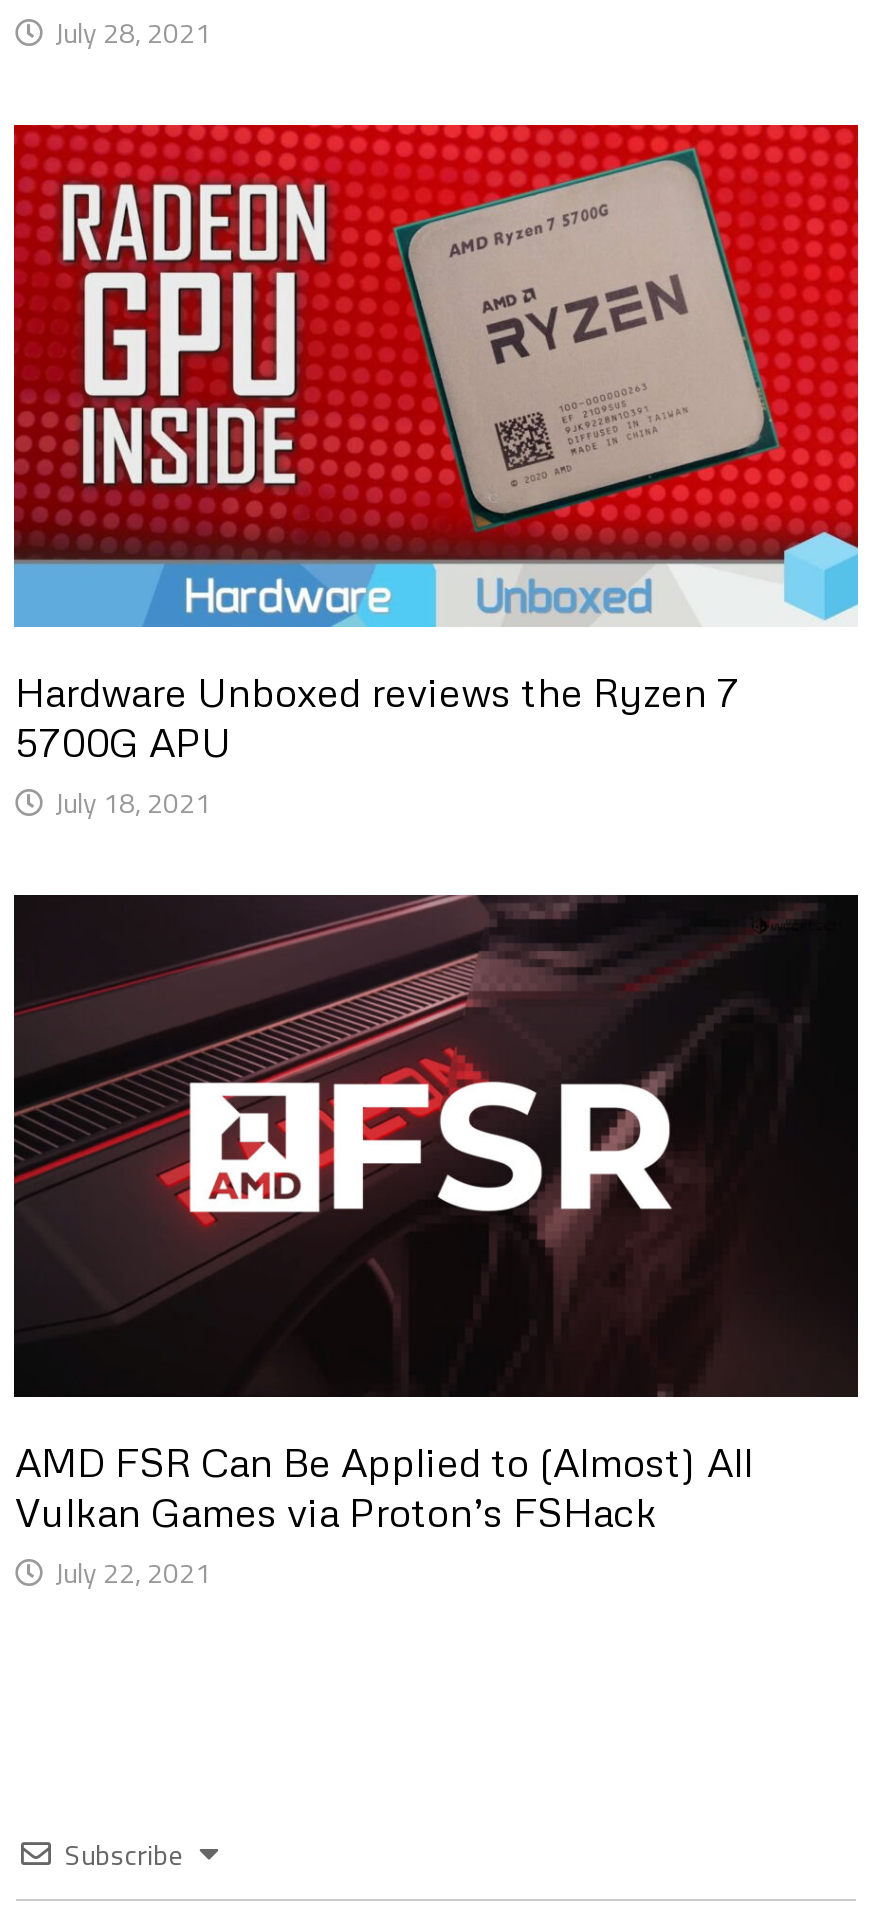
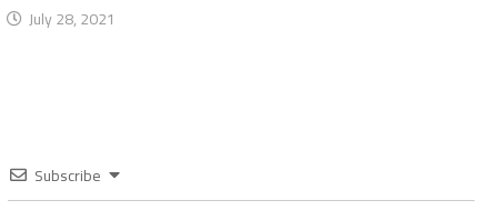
[12,122,860,829] [image] | Hardware Unboxed reviews the Ryzen 7 | 5700G APU | July 18, 2021 -> none
[12,894,860,1599] [image] | AMD FSR Can Be Applied to (Almost) All | Vulkan Games via Proton’s FSHack | July 22, 2021 -> none

